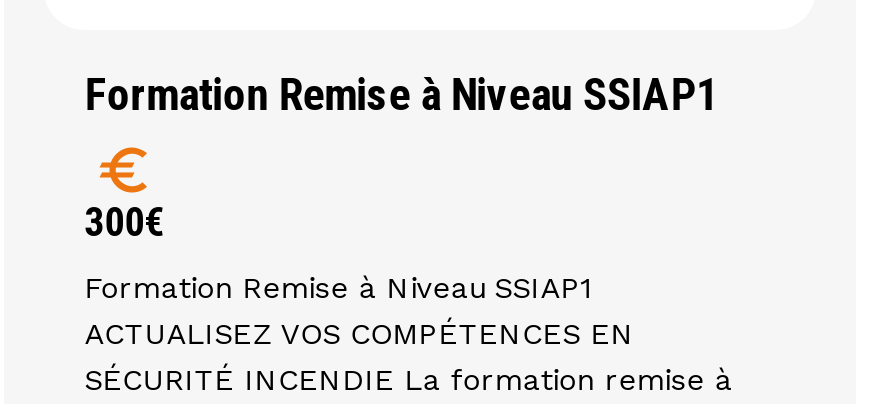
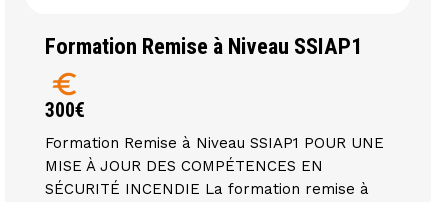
[84,269,634,351] Formation Remise à Niveau SSIAP1 | ACTUALISEZ VOS COMPÉTENCES EN -> [45,134,384,175] Formation Remise à Niveau SSIAP1 POUR UNE | MISE À JOUR DES COMPÉTENCES EN

